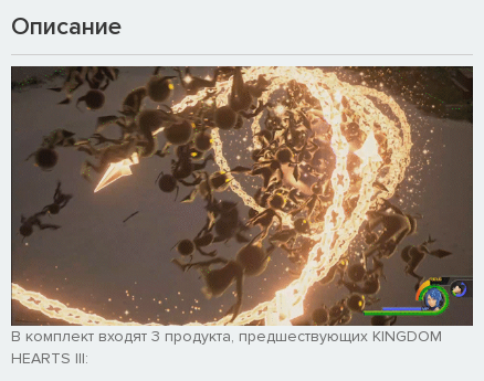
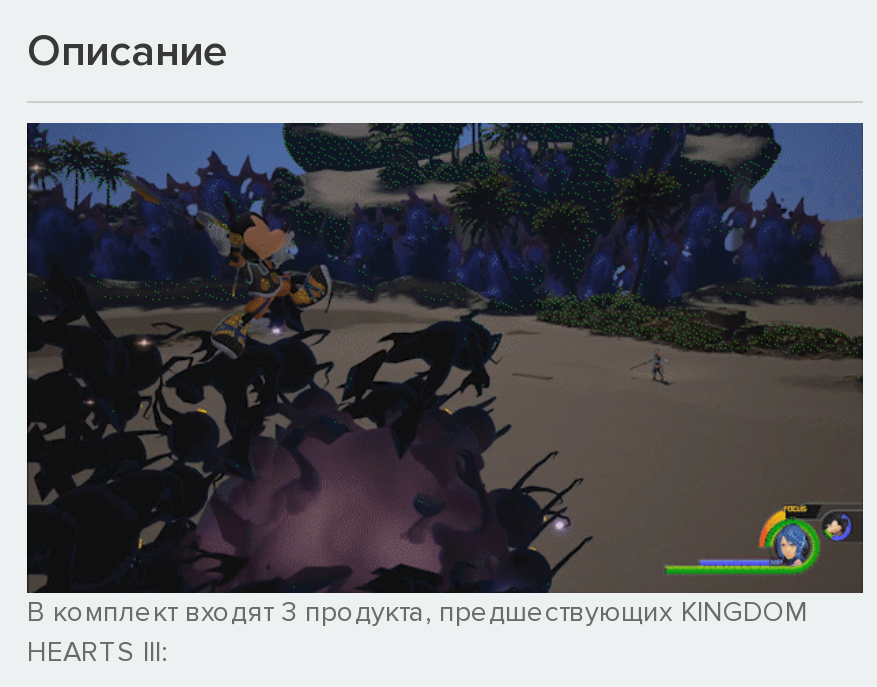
[10,65,474,324] [image] -> [25,121,865,589] [image]

